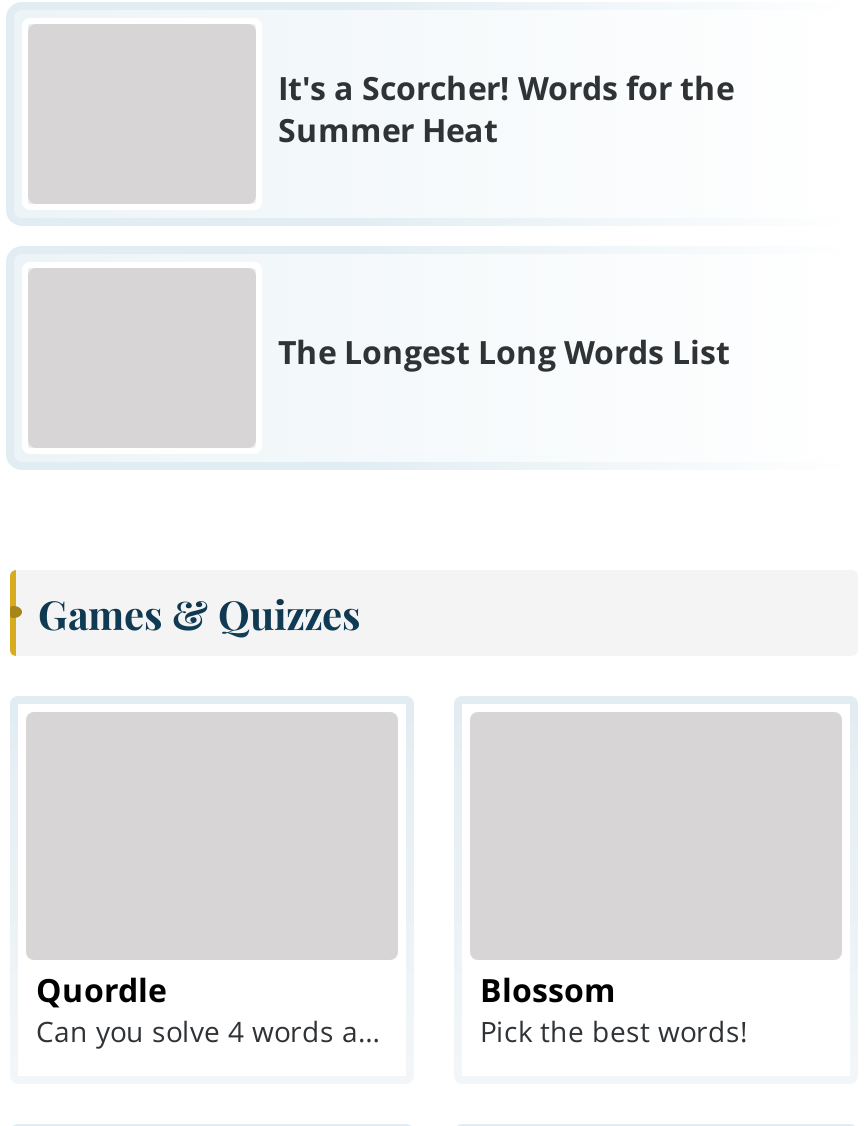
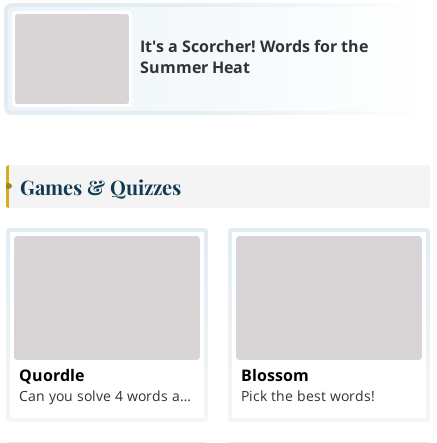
[278,331,730,375] The Longest Long Words List -> none

